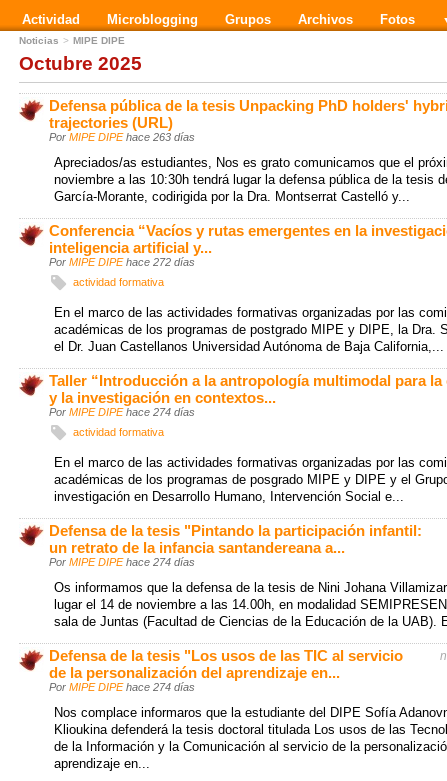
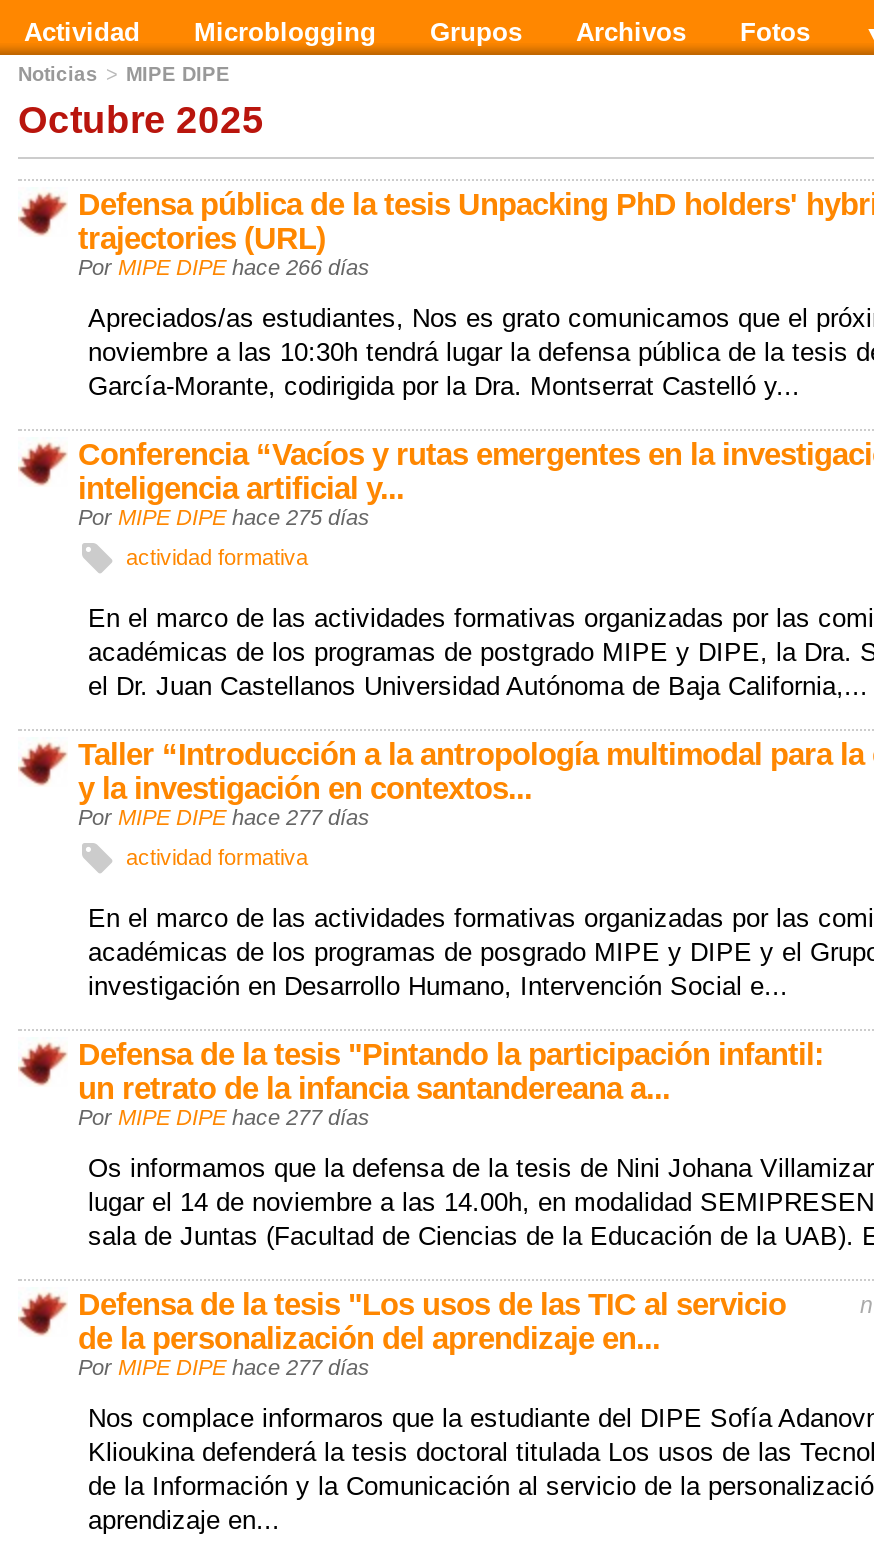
[49,131,195,143] PorMIPE DIPE hace 263 días -> [78,255,370,279] PorMIPE DIPE hace 266 días
[49,256,195,268] Por MIPE DIPE hace 272 días -> [78,505,370,529] Por MIPE DIPE hace 275 días
[49,406,195,418] Por MIPE DIPE hace 274 días -> [78,805,370,829] Por MIPE DIPE hace 277 días
[49,556,195,568] Por MIPE DIPE hace 274 días -> [78,1105,370,1129] Por MIPE DIPE hace 277 días
[49,681,195,693] Por MIPE DIPE hace 274 días -> [78,1355,370,1379] Por MIPE DIPE hace 277 días

